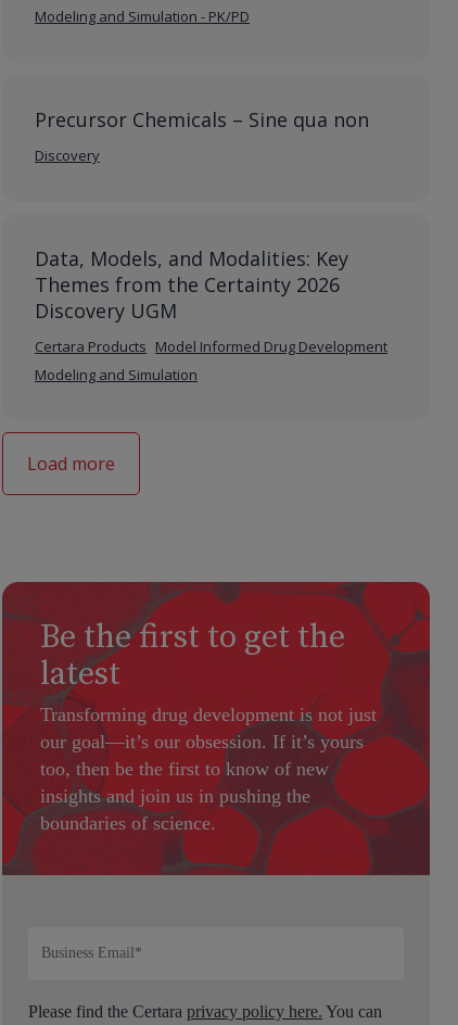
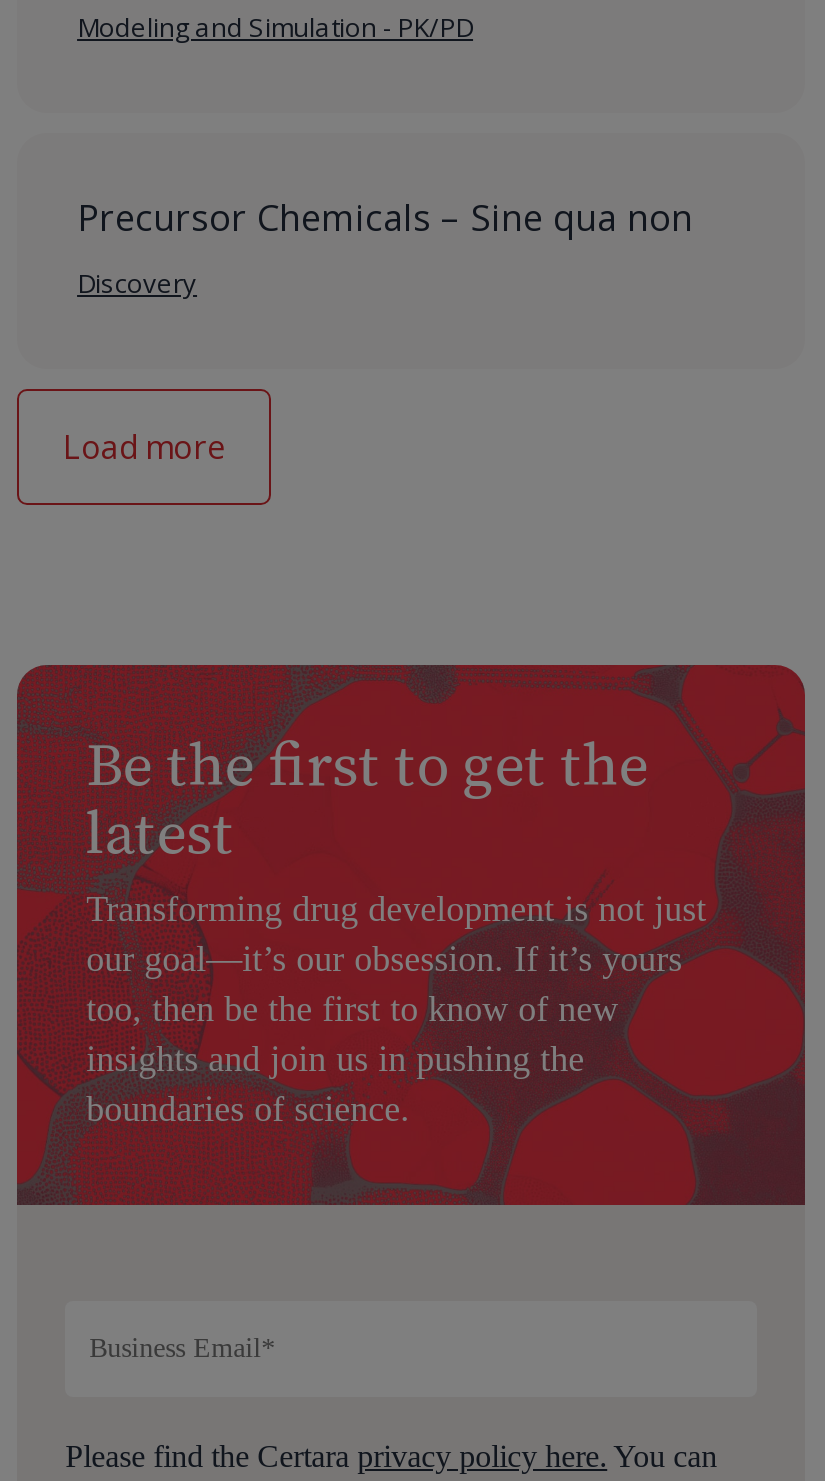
[35,245,387,384] Data, Models, and Modalities: Key | Themes from the Certainty 2026 | Discovery UGM | Certara Products Model Informed Drug Development | Modeling and Simulation -> none

